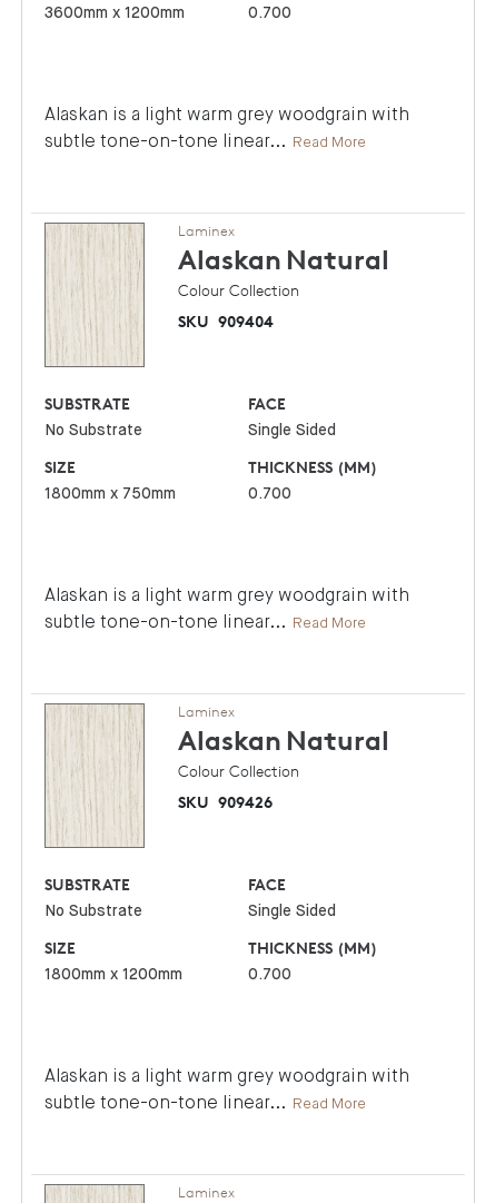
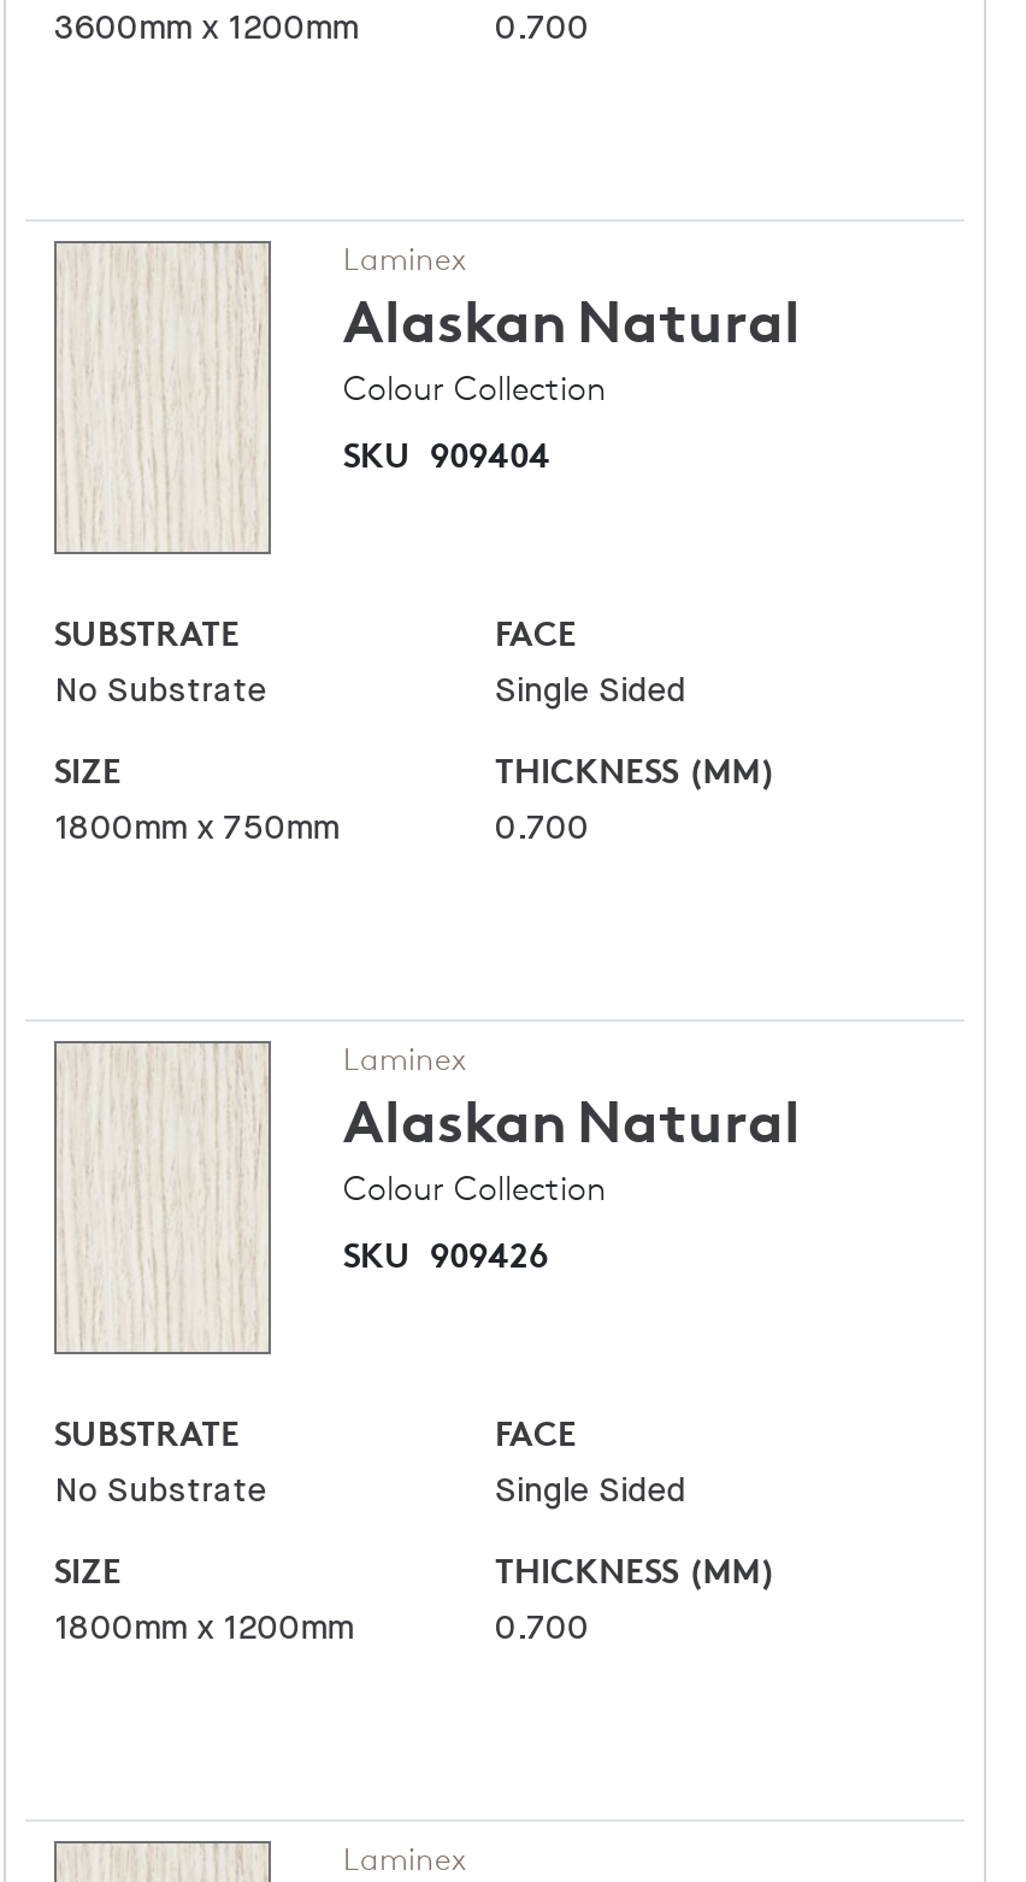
[44,104,409,152] Alaskan is a light warm grey woodgrain with | subtle tone-on-tone linear... Read More -> none
[44,585,409,633] Alaskan is a light warm grey woodgrain with | subtle tone-on-tone linear... Read More -> none
[44,1065,409,1113] Alaskan is a light warm grey woodgrain with | subtle tone-on-tone linear... Read More -> none

